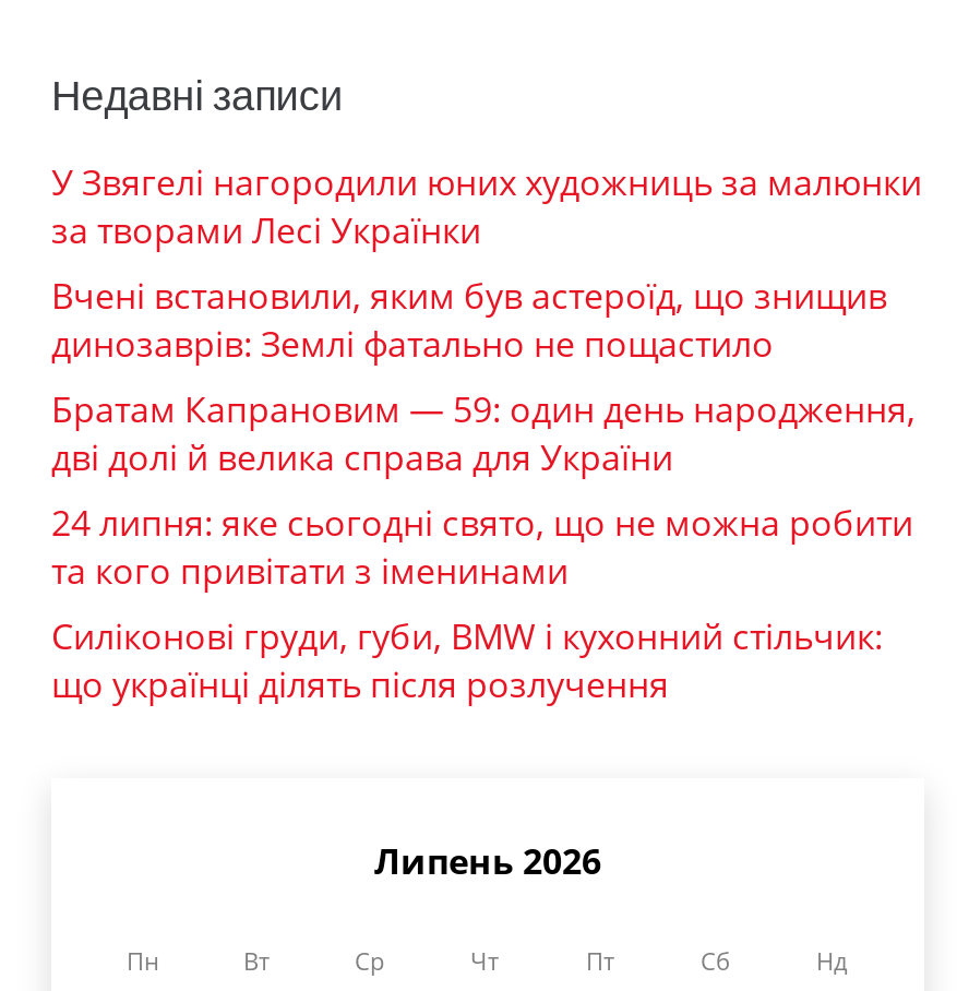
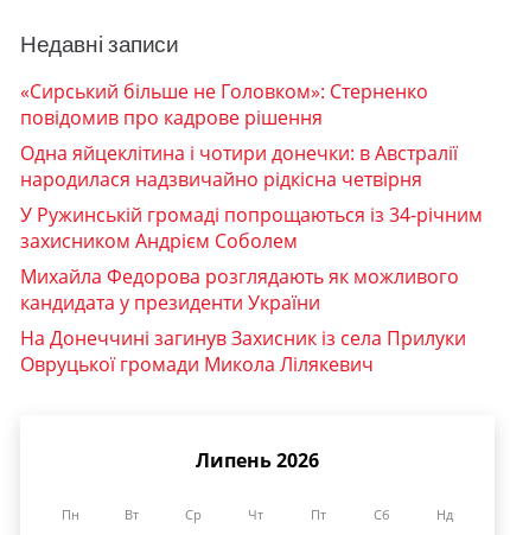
[51,159,922,709] У Звягелі нагородили юних художниць за малюнки | за творами Лесі Українки | Вчені встановили, яким був астероїд, що знищив | динозаврів: Землі фатально не пощастило | Братам Капрановим — 59: один день народження, | дві долі й велика справа для України | 24 липня: яке сьогодні свято, що не можна робити | та кого привітати з іменинами | Силіконові груди, губи, BMW і кухонний стільчик: | що українці ділять після розлучення -> [20,79,483,377] «Сирський більше не Головком»: Стерненко | повідомив про кадрове рішення | Одна яйцеклітина і чотири донечки: в Австралії | народилася надзвичайно рідкісна четвірня | У Ружинській громаді попрощаються із 34-річним | захисником Андрієм Соболем | Михайла Федорова розглядають як можливого | кандидата у президенти України | На Донеччині загинув Захисник із села Прилуки | Овруцької громади Микола Лілякевич

